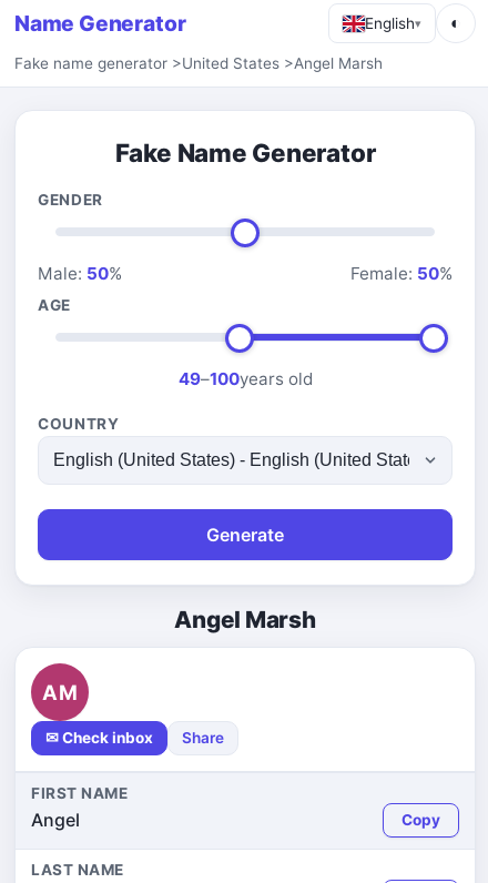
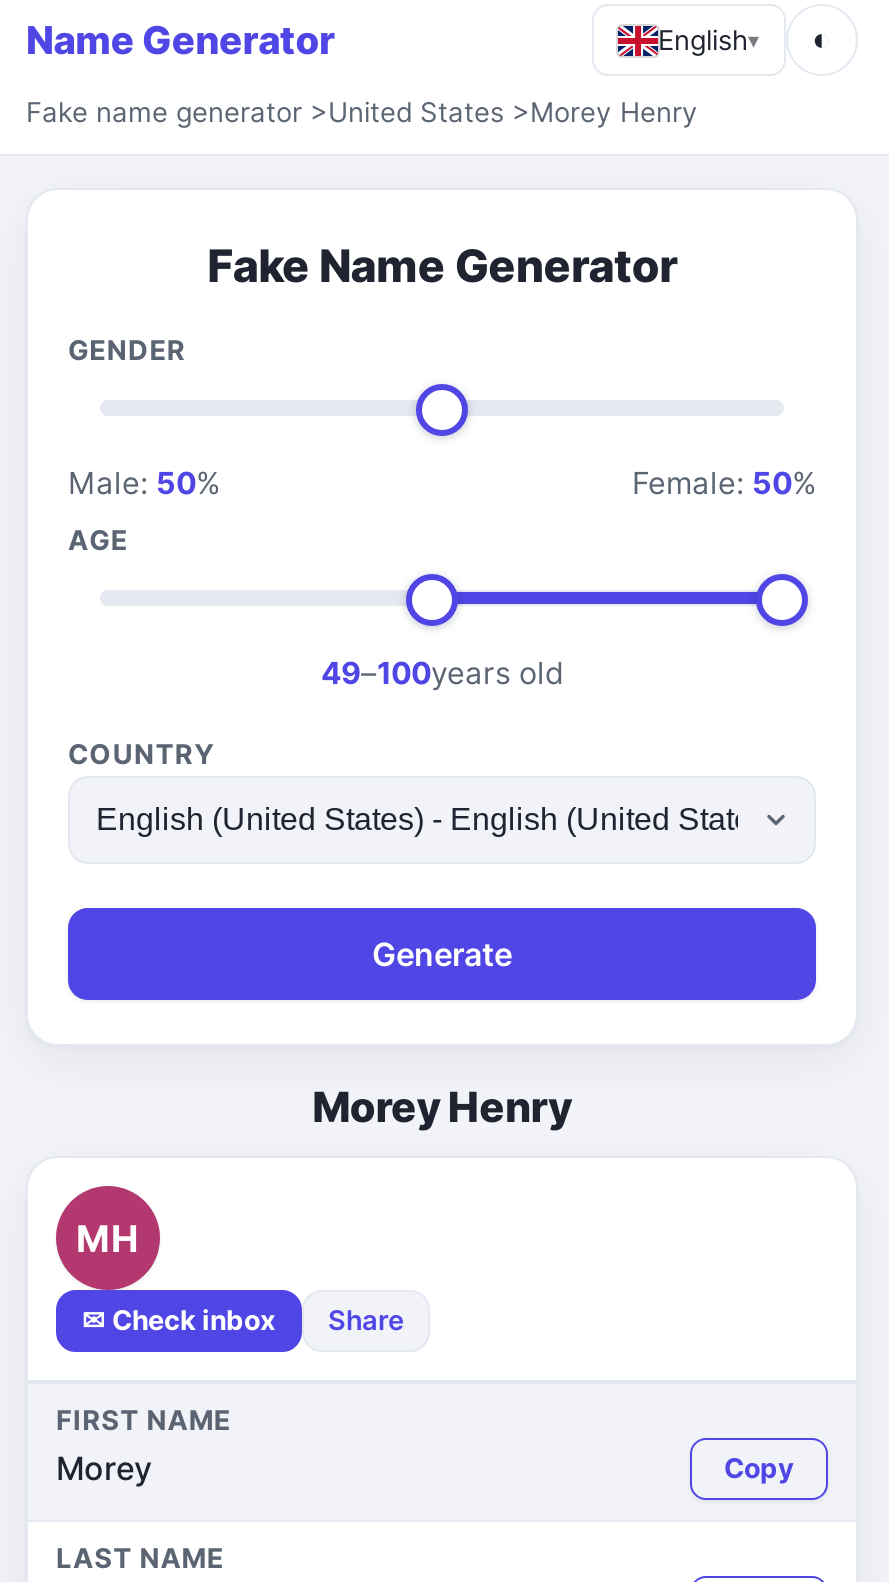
[14,54,383,72] Fake name generator >United States >Angel Marsh -> [26,96,698,128] Fake name generator >United States >Morey Henry
[174,606,316,633] Angel Marsh -> [312,1082,572,1132] Morey Henry
[42,679,78,704] AM -> [76,1215,140,1259] MH
[31,809,80,831] Angel -> [56,1448,152,1488] Morey

